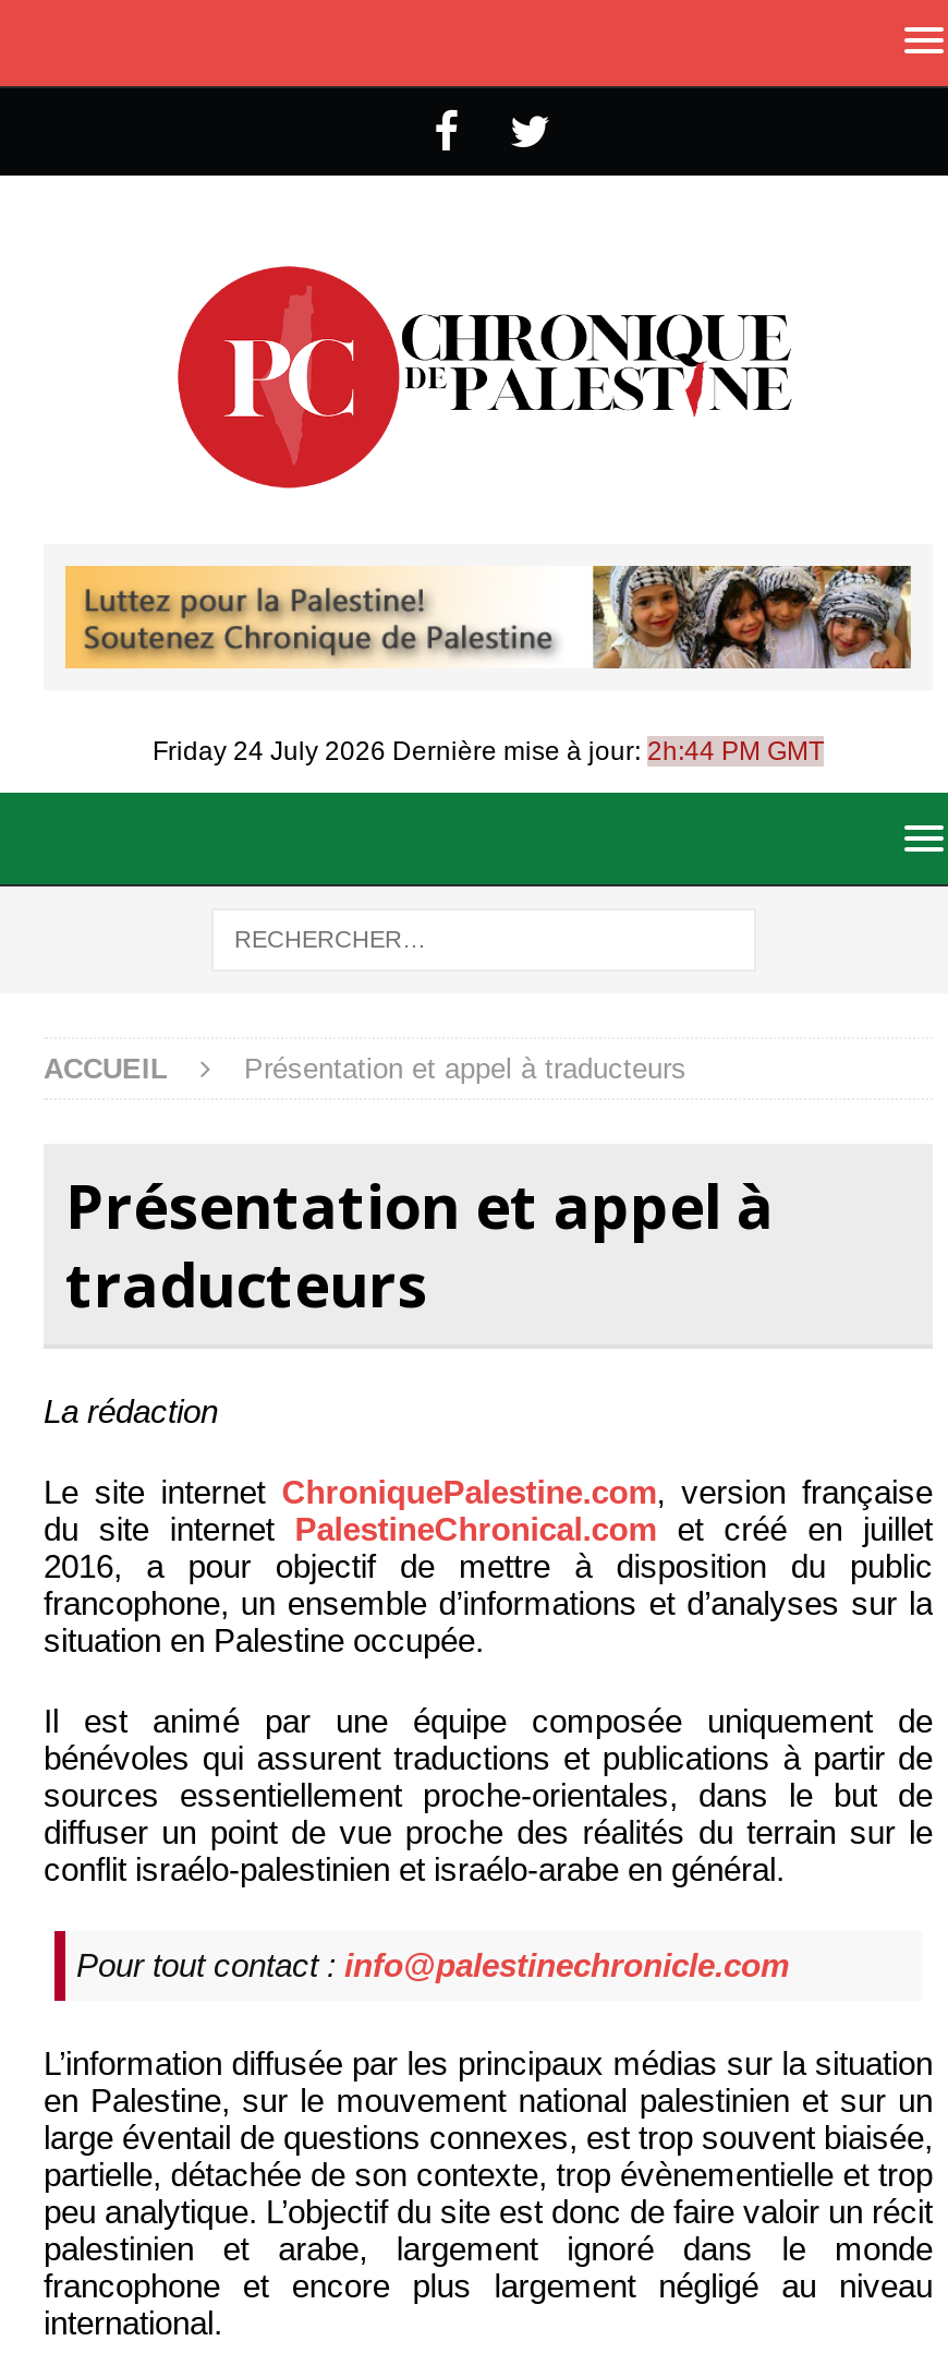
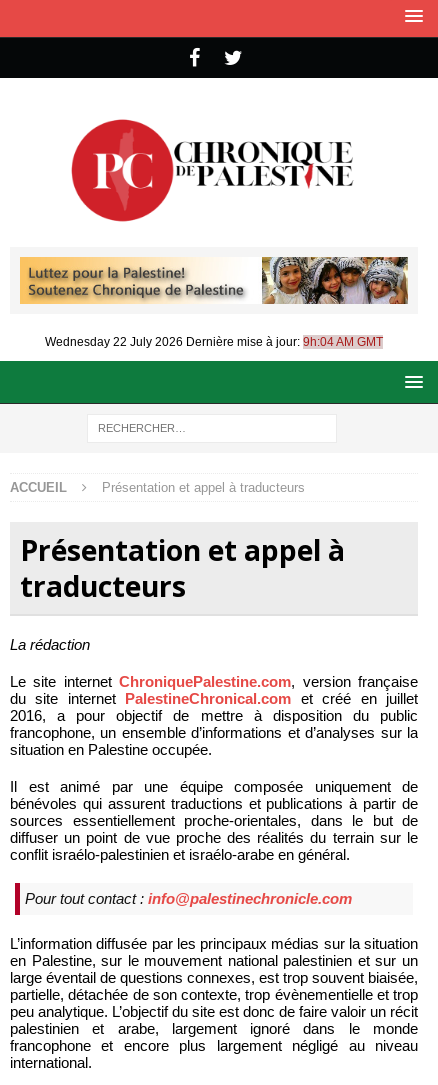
[153,735,824,766] Friday 24 July 2026 Dernière mise à jour: 2h:44 PM GMT -> [45,335,383,349] Wednesday 22 July 2026 Dernière mise à jour: 9h:04 AM GMT

